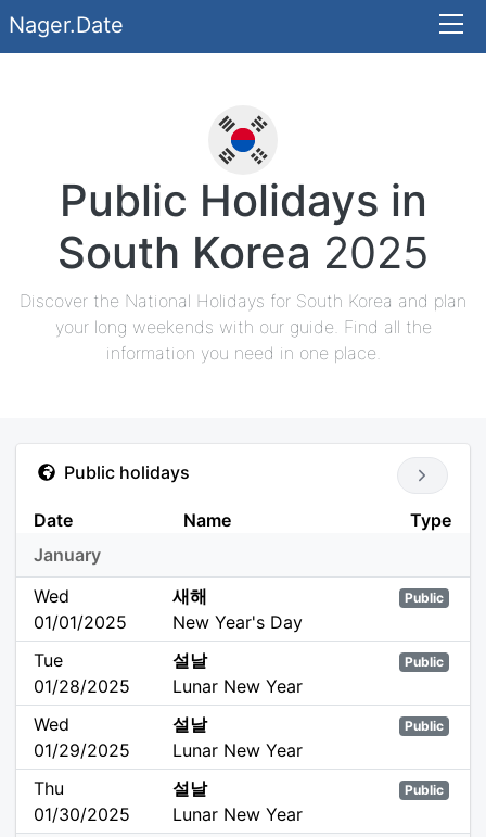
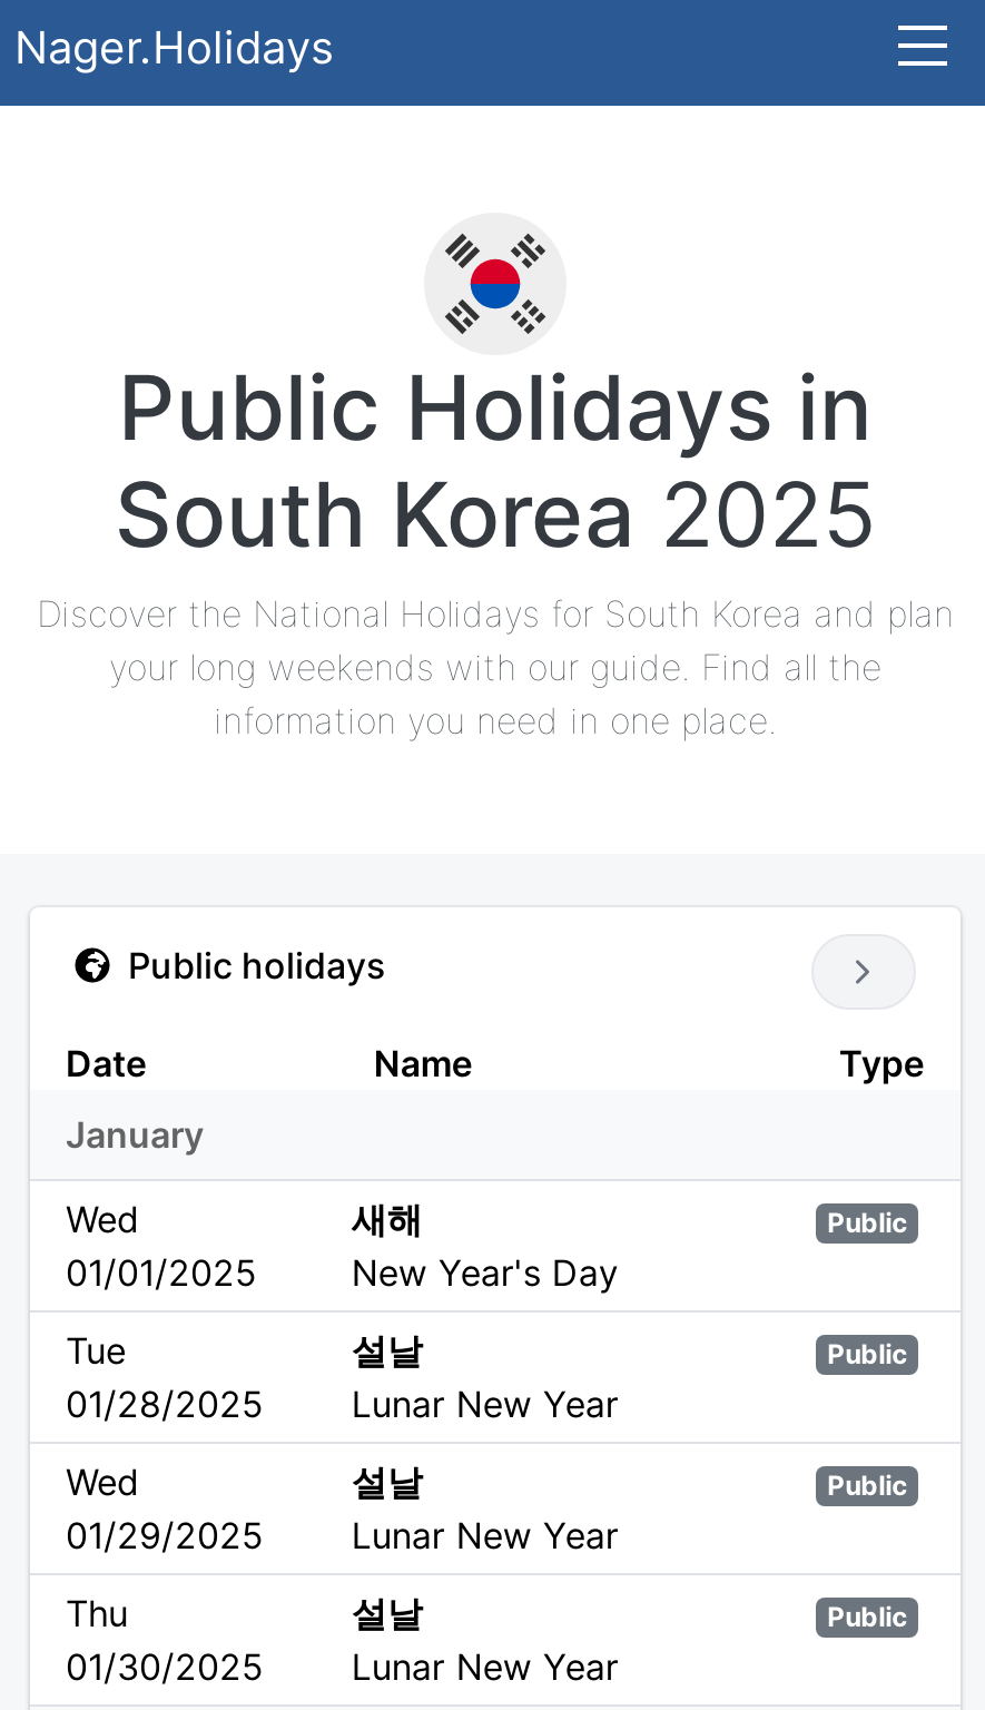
[9,12,124,38] Nager.Date -> [14,21,333,75] Nager.Holidays

